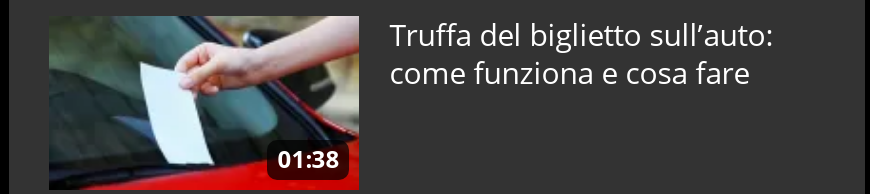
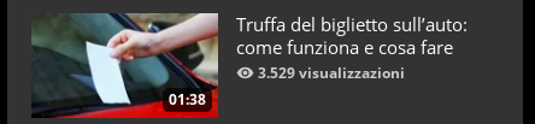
none -> [258,63,405,83] 3.529 visualizzazioni

